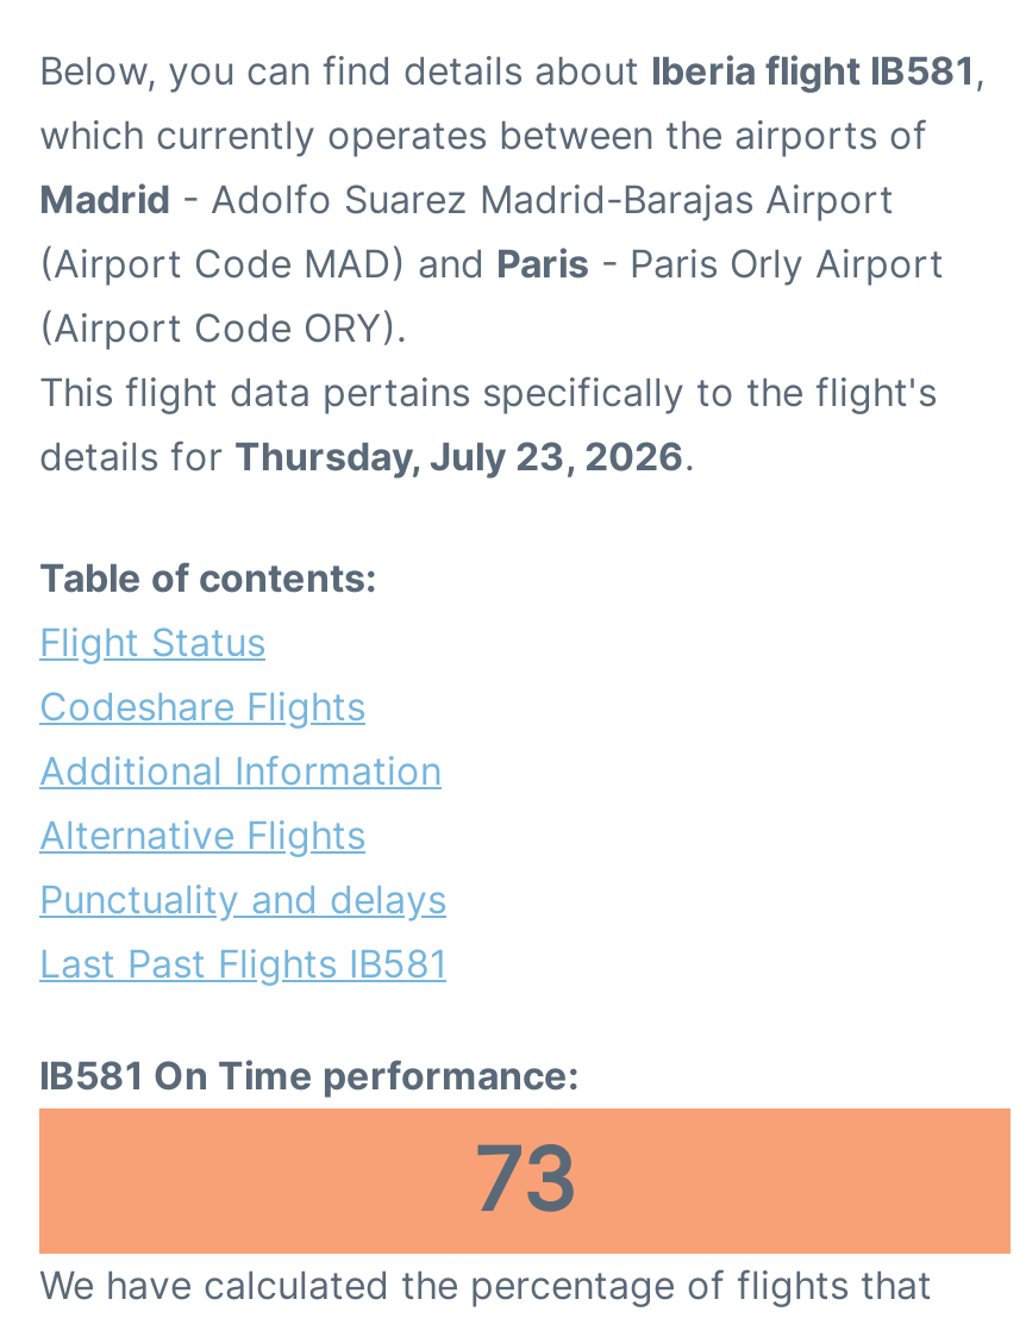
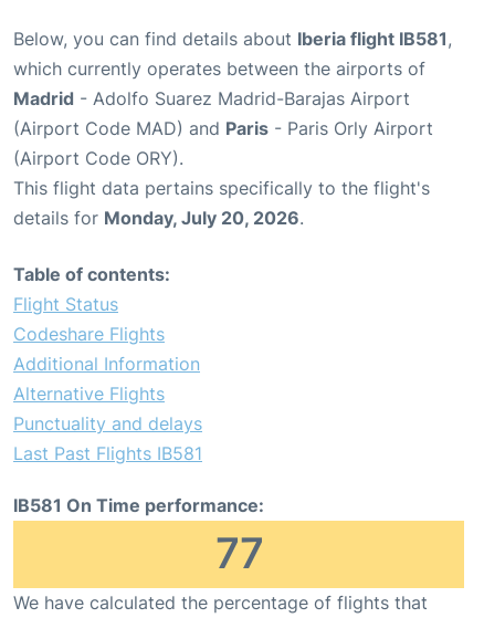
[39,431,694,479] details for Thursday, July 23, 2026. -> [13,206,304,229] details for Monday, July 20, 2026.
[474,1127,576,1232] 73 -> [215,529,262,578] 77

